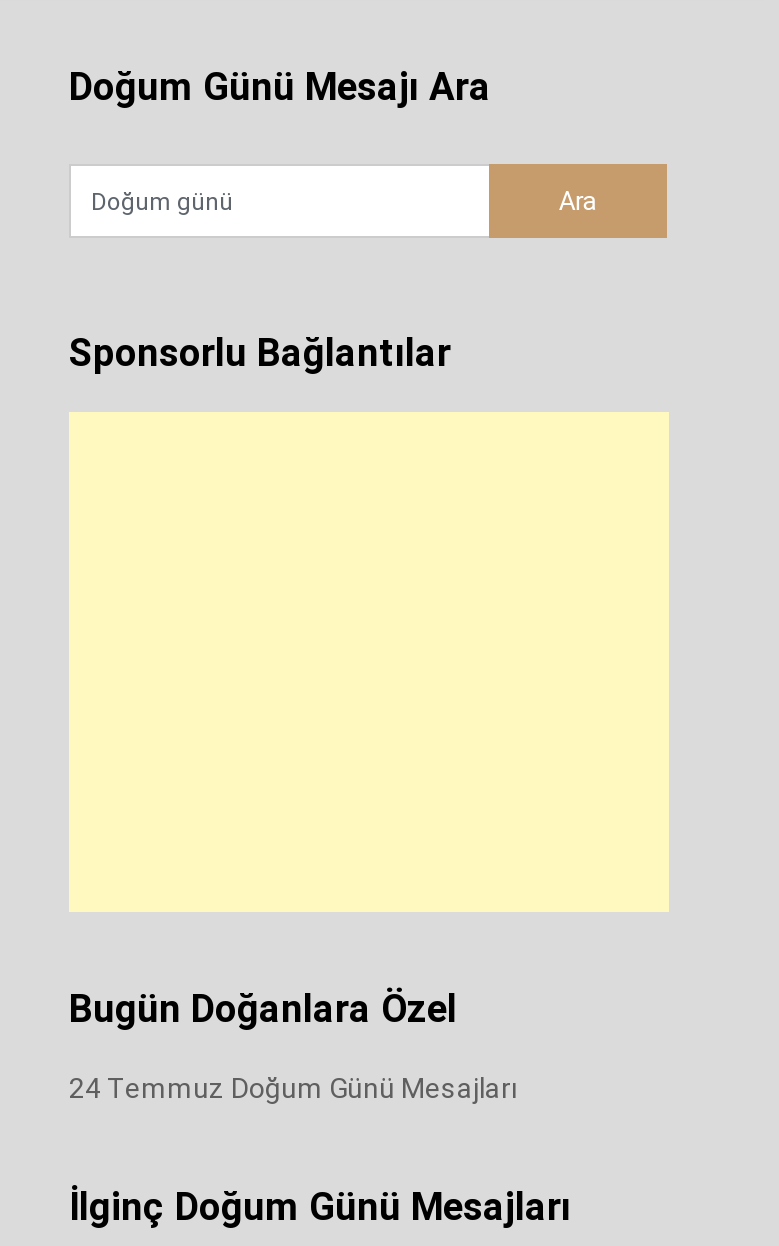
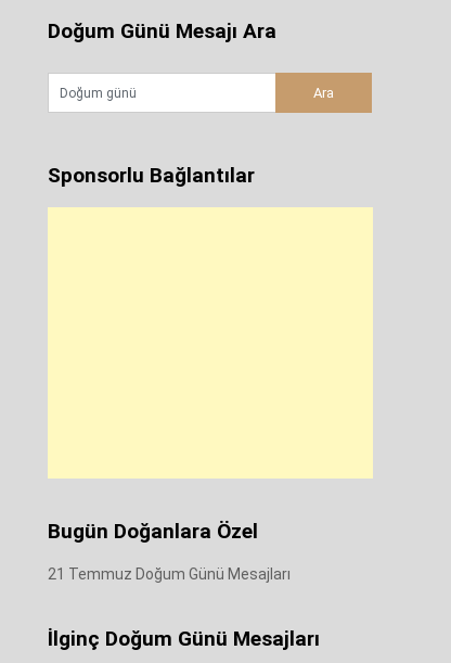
[69,1072,517,1104] 24 Temmuz Doğum Günü Mesajları -> [48,565,291,583] 21 Temmuz Doğum Günü Mesajları

